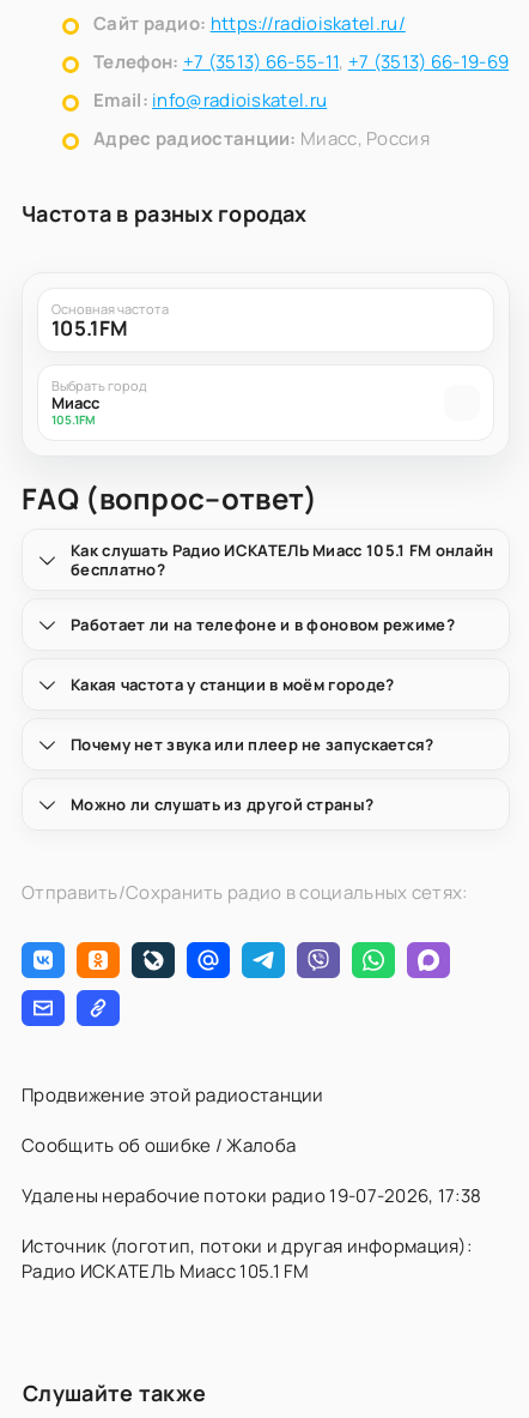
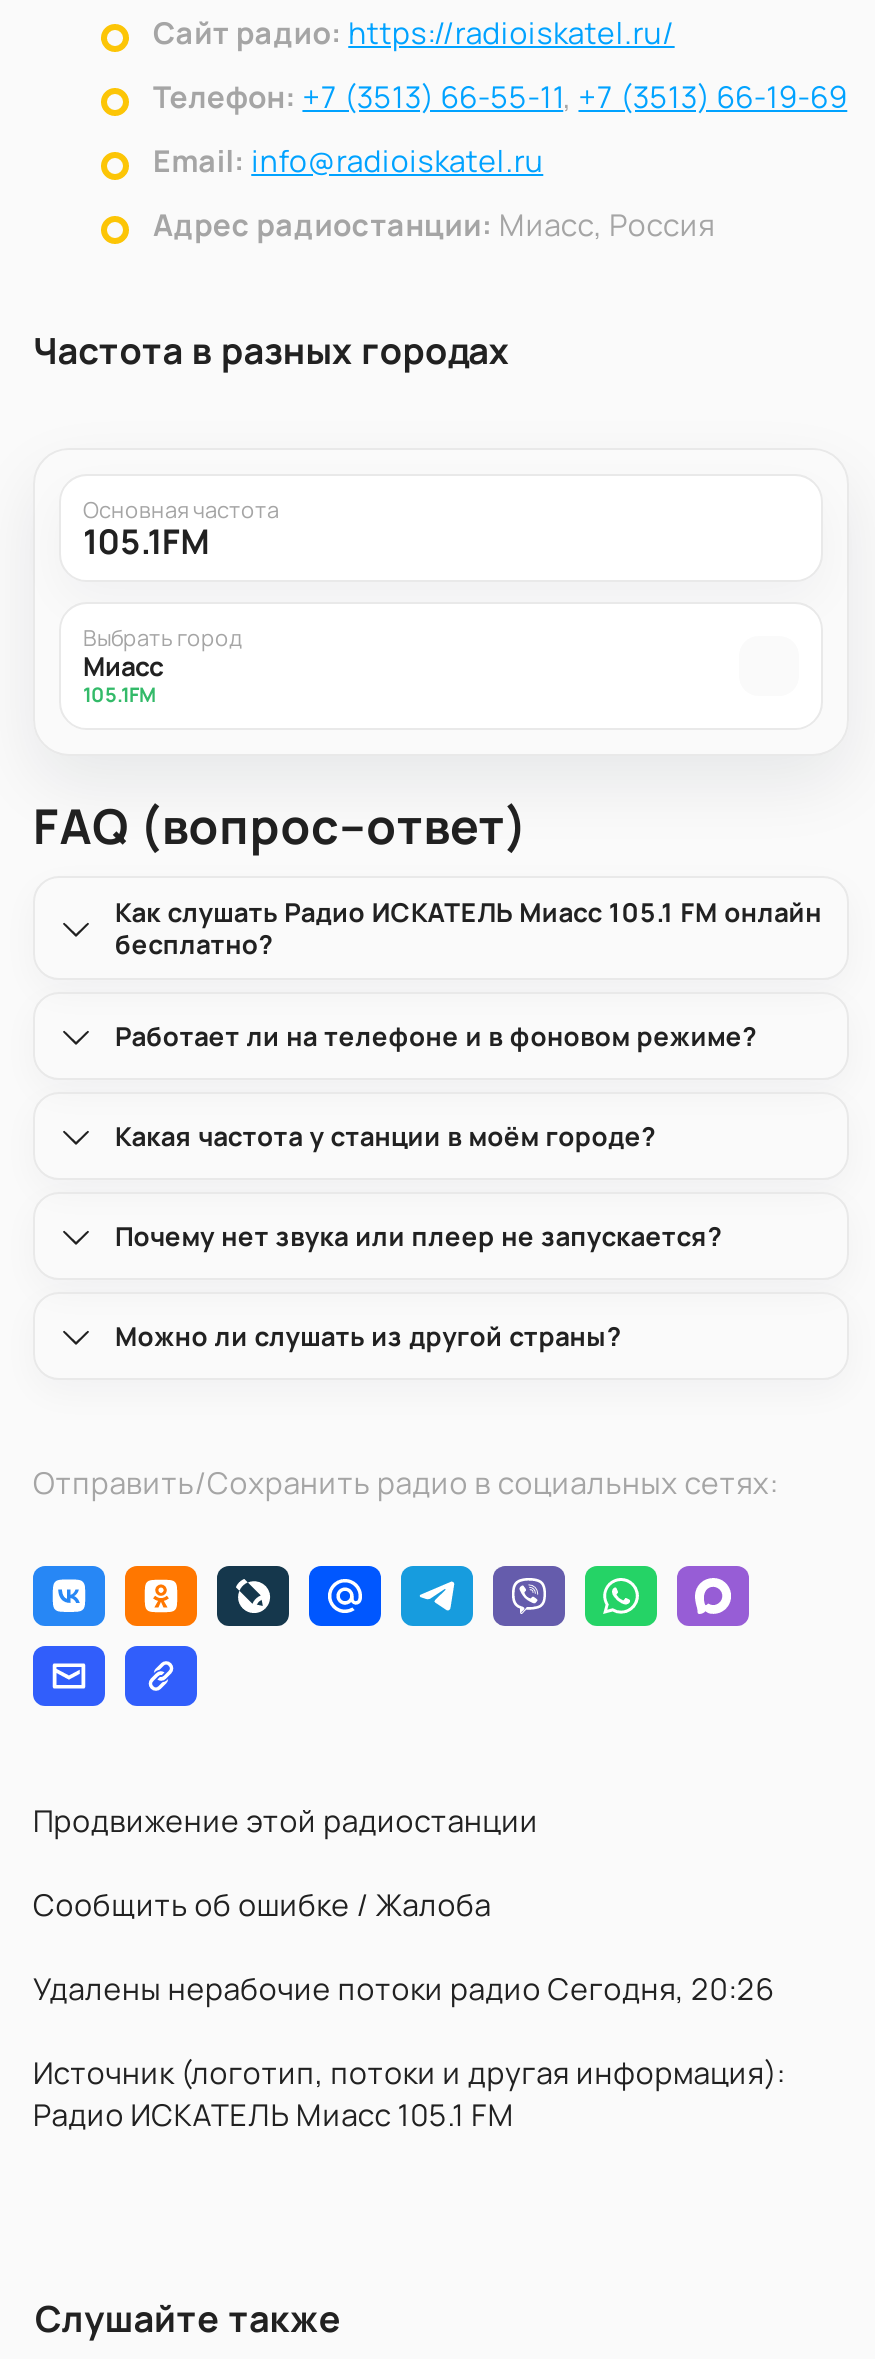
[22,1183,482,1208] Удалены нерабочие потоки радио 19-07-2026, 17:38 -> [33,1968,774,2010] Удалены нерабочие потоки радио Сегодня, 20:26

